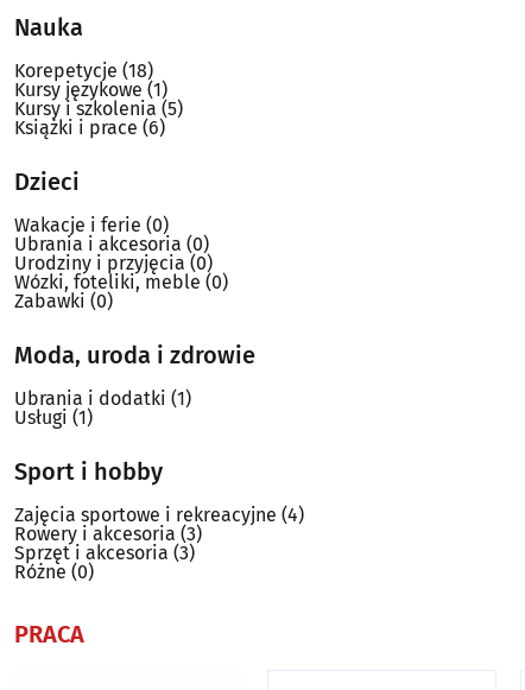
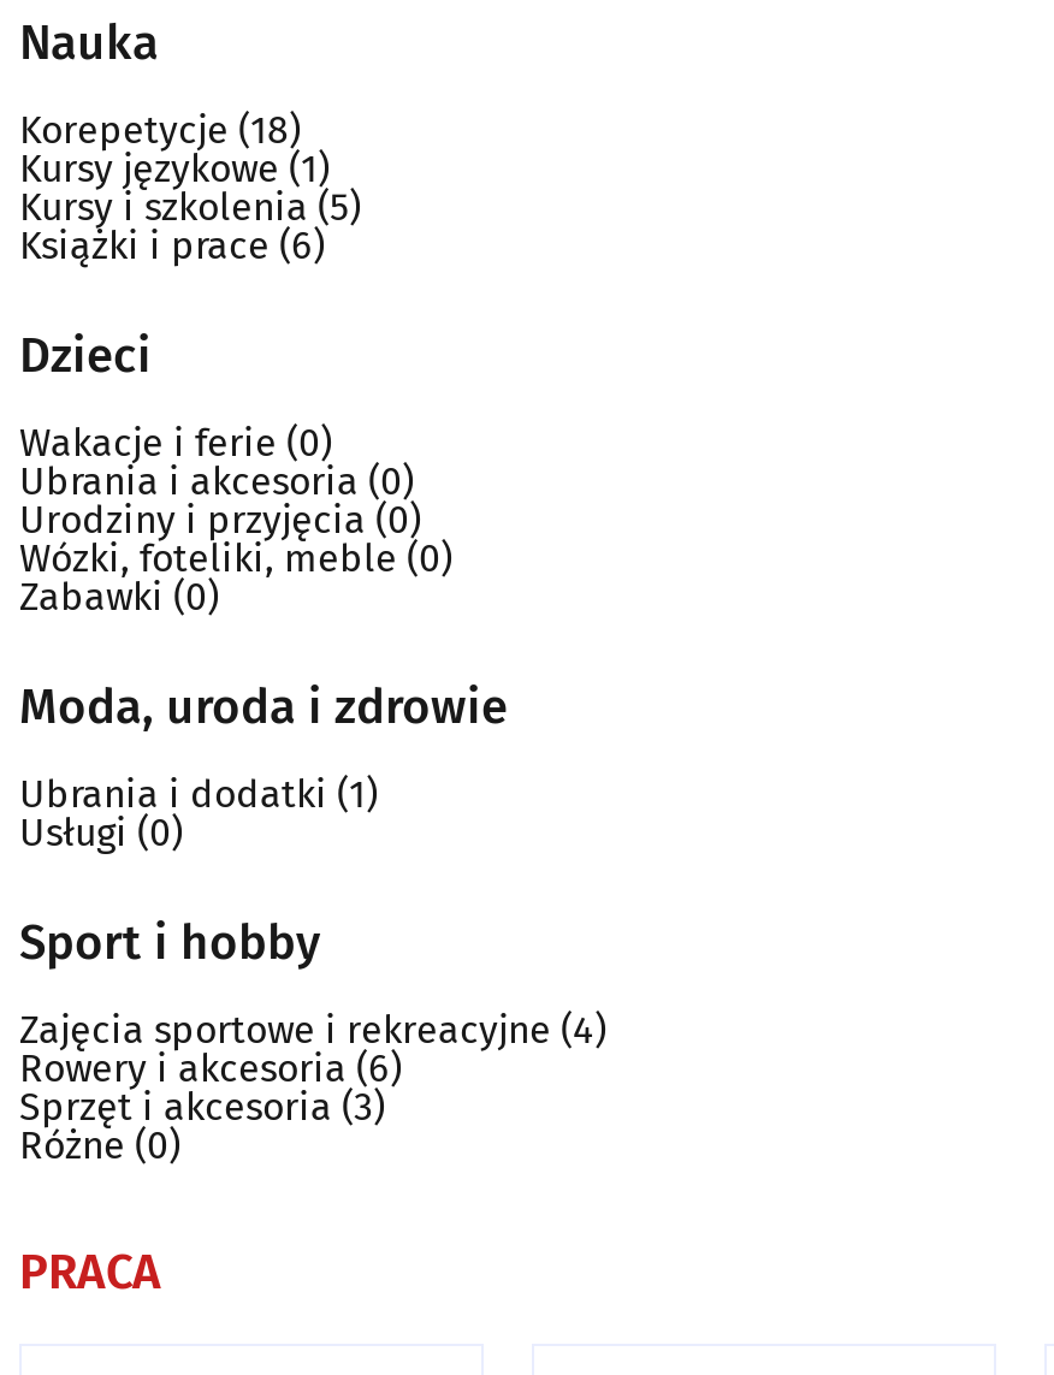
[14,406,93,428] Usługi(1) -> [19,808,183,854] Usługi(0)
[14,522,202,545] Rowery i akcesoria(3) -> [19,1044,402,1090] Rowery i akcesoria(6)

